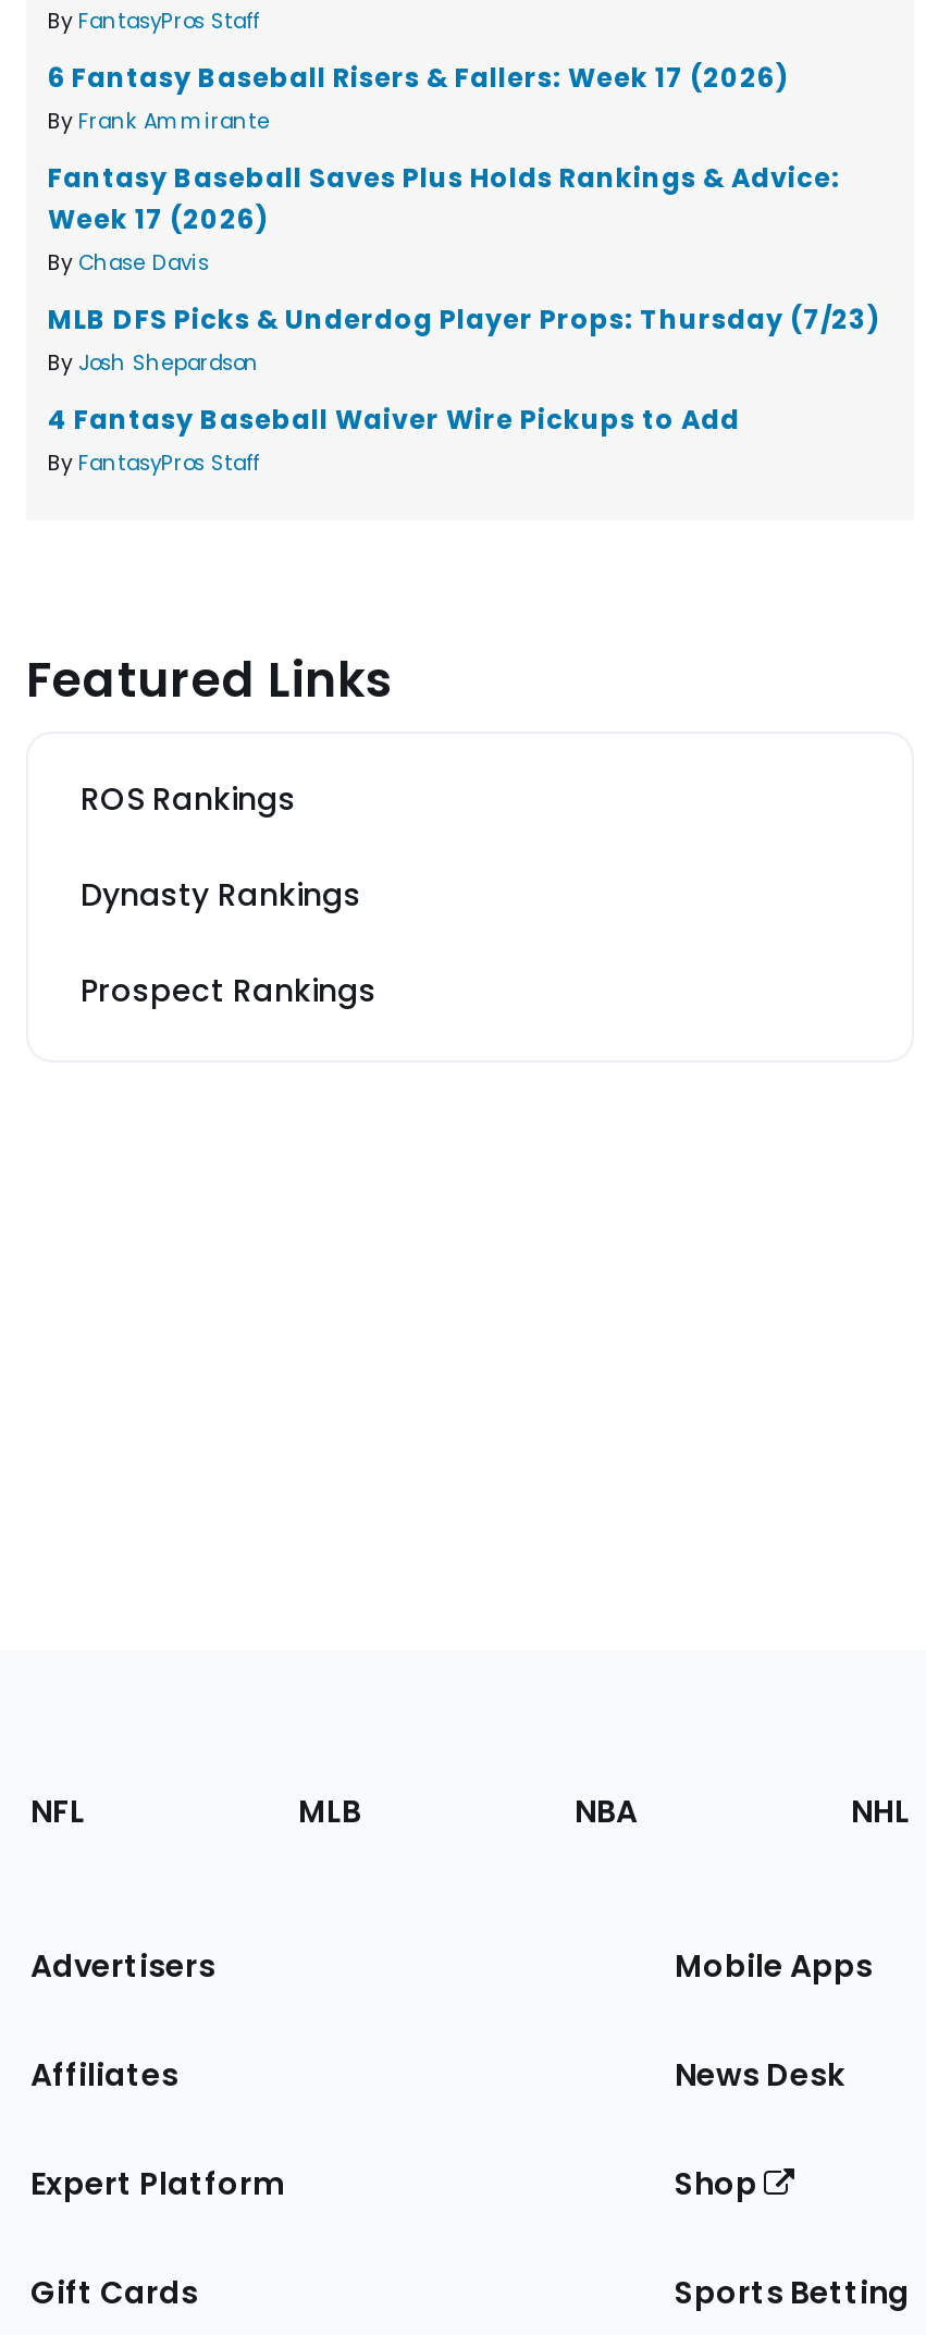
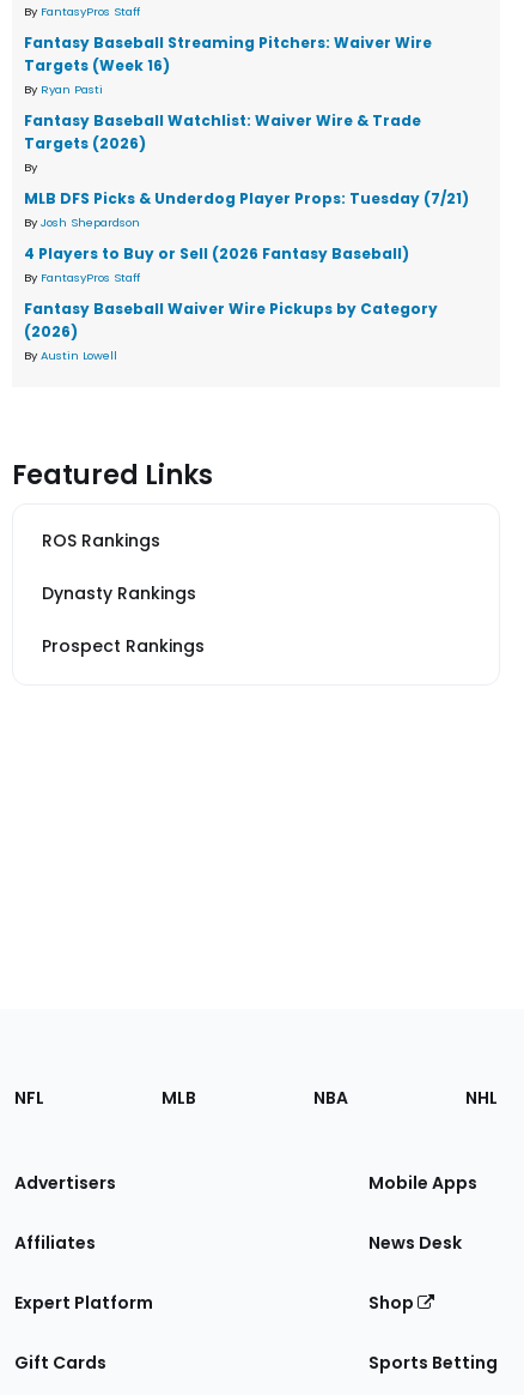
[48,60,788,136] 6 Fantasy Baseball Risers & Fallers: Week 17 (2026) | By Frank Ammirante -> [24,33,432,98] Fantasy Baseball Streaming Pitchers: Waiver Wire | Targets (Week 16) | By Ryan Pasti
[48,160,840,277] Fantasy Baseball Saves Plus Holds Rankings & Advice: | Week 17 (2026) | By Chase Davis -> [24,111,421,175] Fantasy Baseball Watchlist: Waiver Wire & Trade | Targets (2026) | By
[48,301,879,338] MLB DFS Picks & Underdog Player Props: Thursday (7/23) -> [24,189,469,209] MLB DFS Picks & Underdog Player Props: Tuesday (7/21)
[48,401,740,438] 4 Fantasy Baseball Waiver Wire Pickups to Add -> [24,244,409,264] 4 Players to Buy or Sell (2026 Fantasy Baseball)
none -> [24,299,438,364] Fantasy Baseball Waiver Wire Pickups by Category | (2026) | By Austin Lowell

